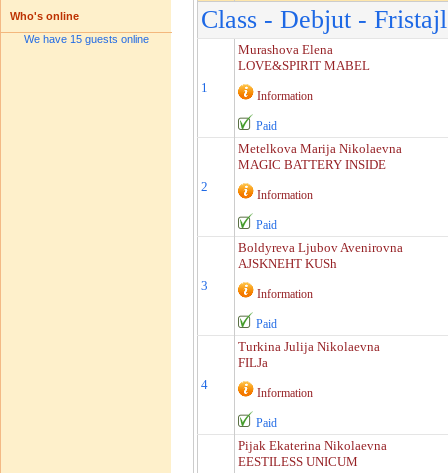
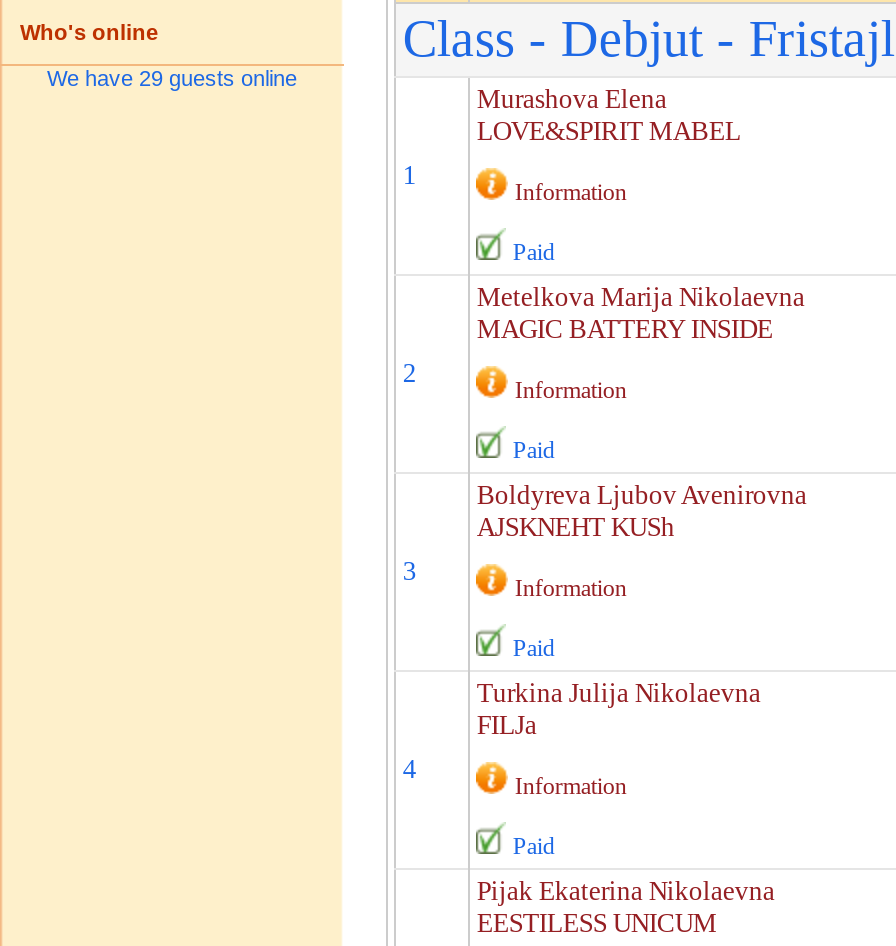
[23,33,148,45] We have 15 guests online -> [47,66,297,90] We have 29 guests online

